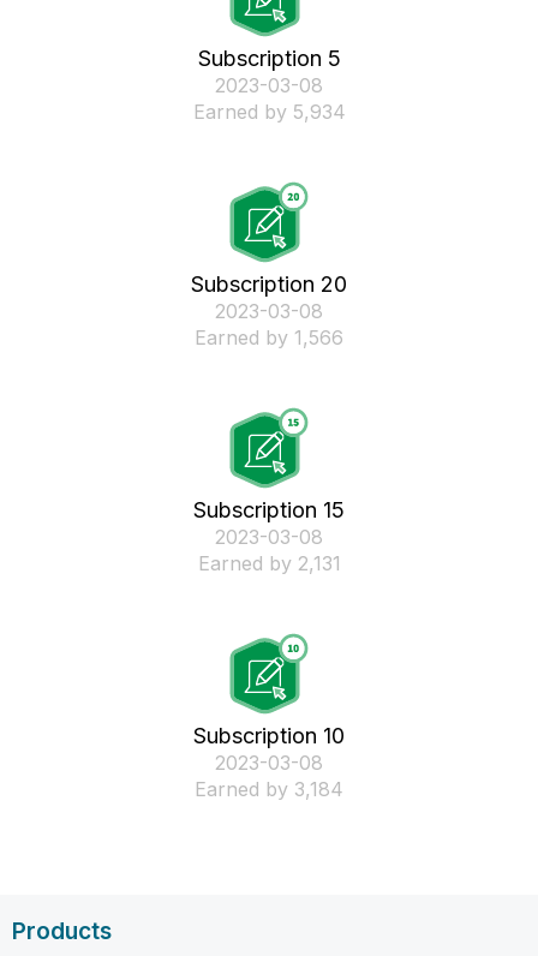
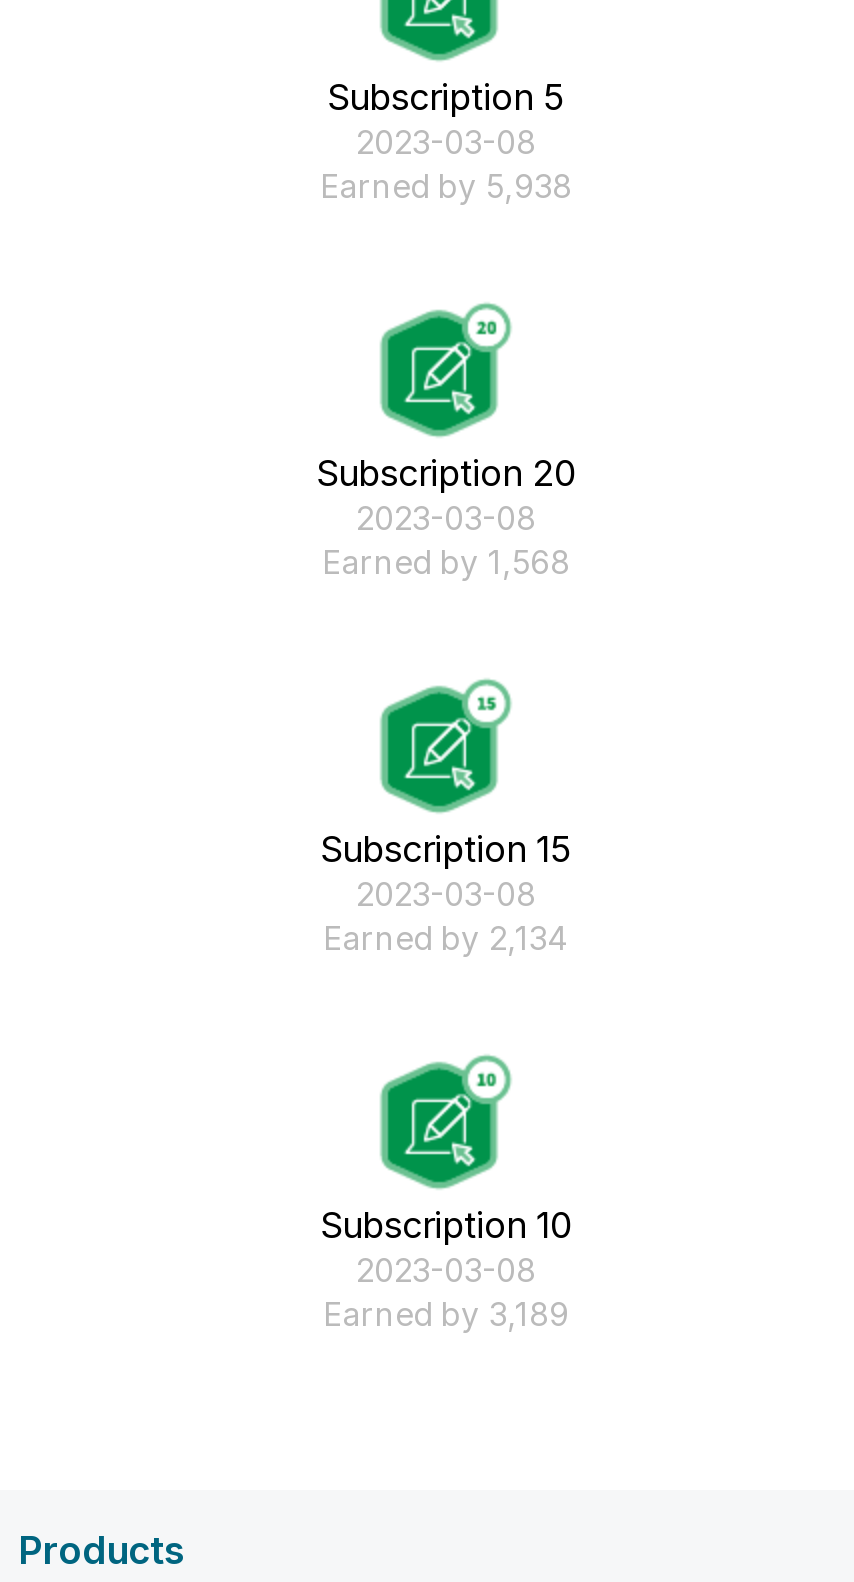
[193,100,345,124] Earned by 5,934 -> [320,166,572,206] Earned by 5,938
[195,325,343,349] Earned by 1,566 -> [322,542,570,582] Earned by 1,568
[198,551,340,575] Earned by 2,131 -> [323,918,569,958] Earned by 2,134
[195,777,343,801] Earned by 3,184 -> [323,1294,569,1334] Earned by 3,189

